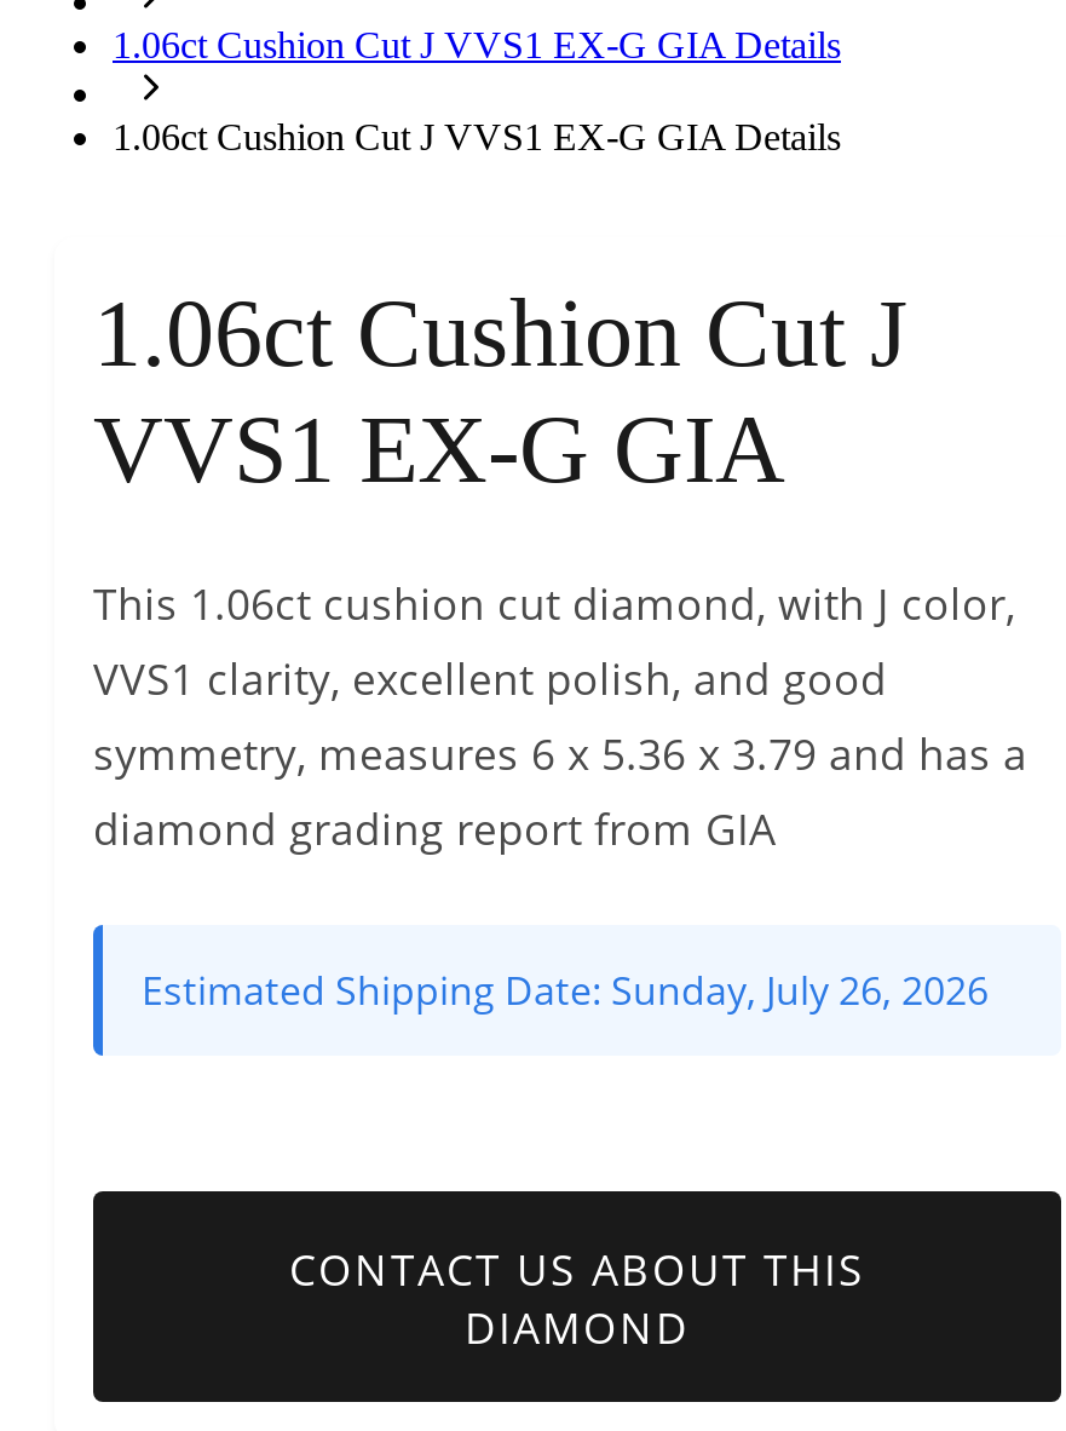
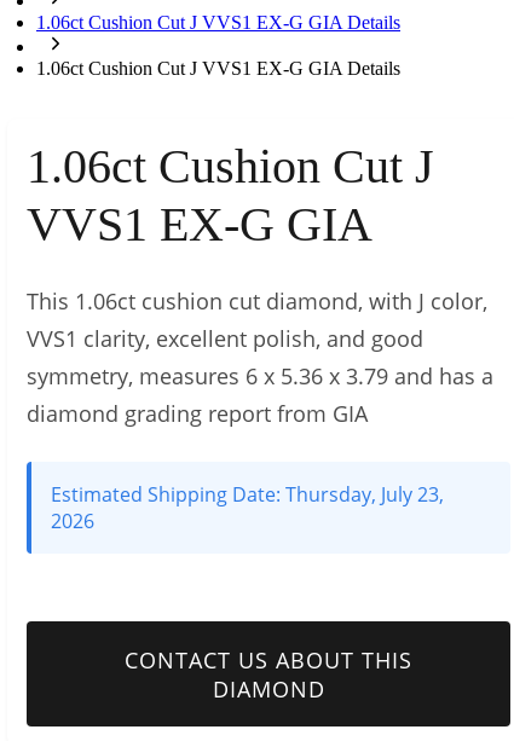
[142,964,989,1018] Estimated Shipping Date: Sunday, July 26, 2026 -> [51,481,444,535] Estimated Shipping Date: Thursday, July 23, | 2026

